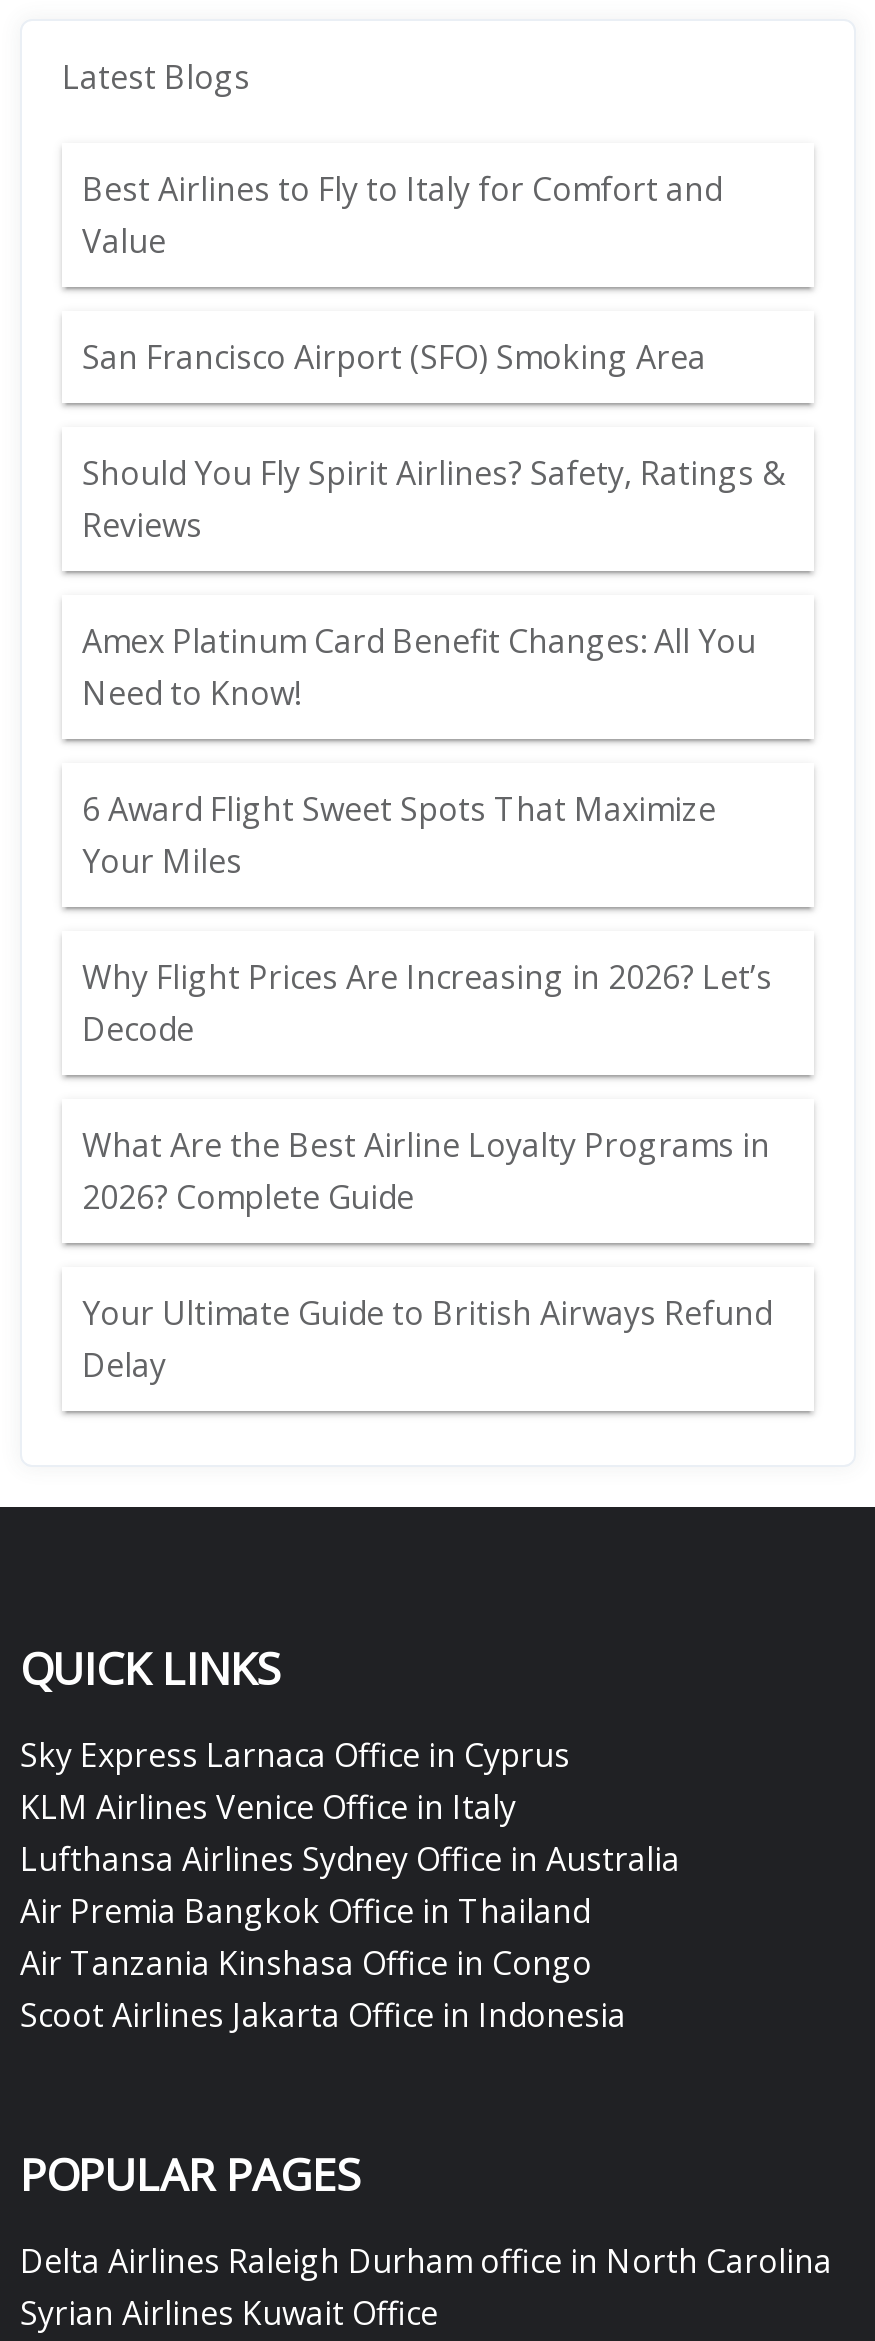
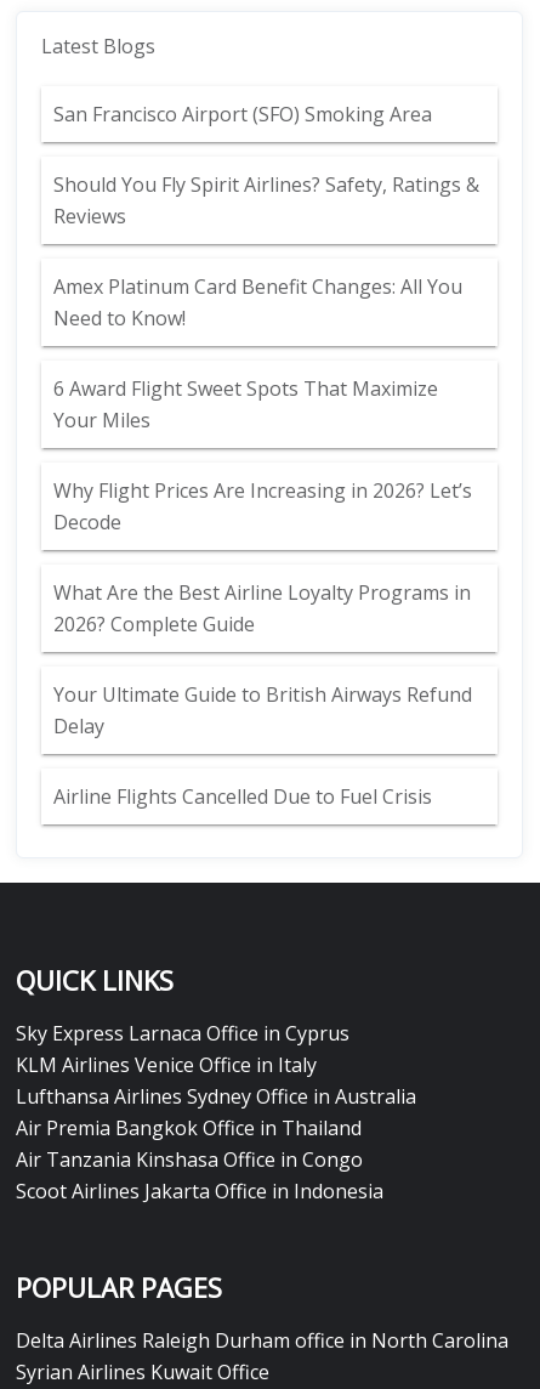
[82,167,722,263] Best Airlines to Fly to Italy for Comfort and | Value -> none
moved [82,335,784,1387] -> [53,101,479,739]: San Francisco Airport (SFO) Smoking Area | Should You Fly Spirit Airlines? Safety, Ratings & | Reviews | ... | Your Ultimate Guide to British Airways Refund | Delay
none -> [53,783,432,810] Airline Flights Cancelled Due to Fuel Crisis

